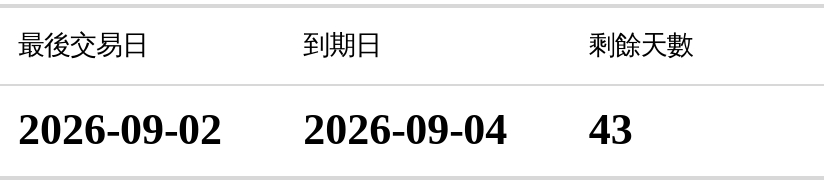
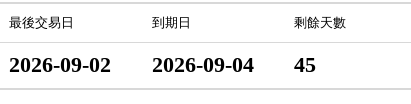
[18,106,633,154] 2026-09-02 2026-09-04 43 -> [9,53,316,77] 2026-09-02 2026-09-04 45

